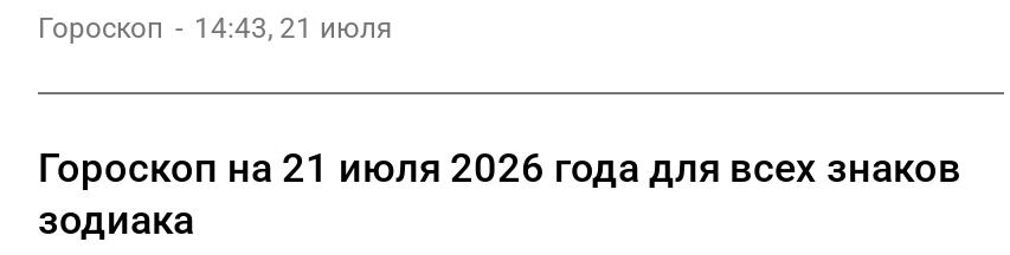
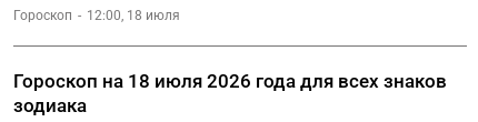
[38,12,393,45] Гороскоп 14:43, 21 июля -> [13,8,180,23] Гороскоп 12:00, 18 июля
[38,144,961,191] Гороскоп на 21 июля 2026 года для всех знаков -> [13,70,447,92] Гороскоп на 18 июля 2026 года для всех знаков

